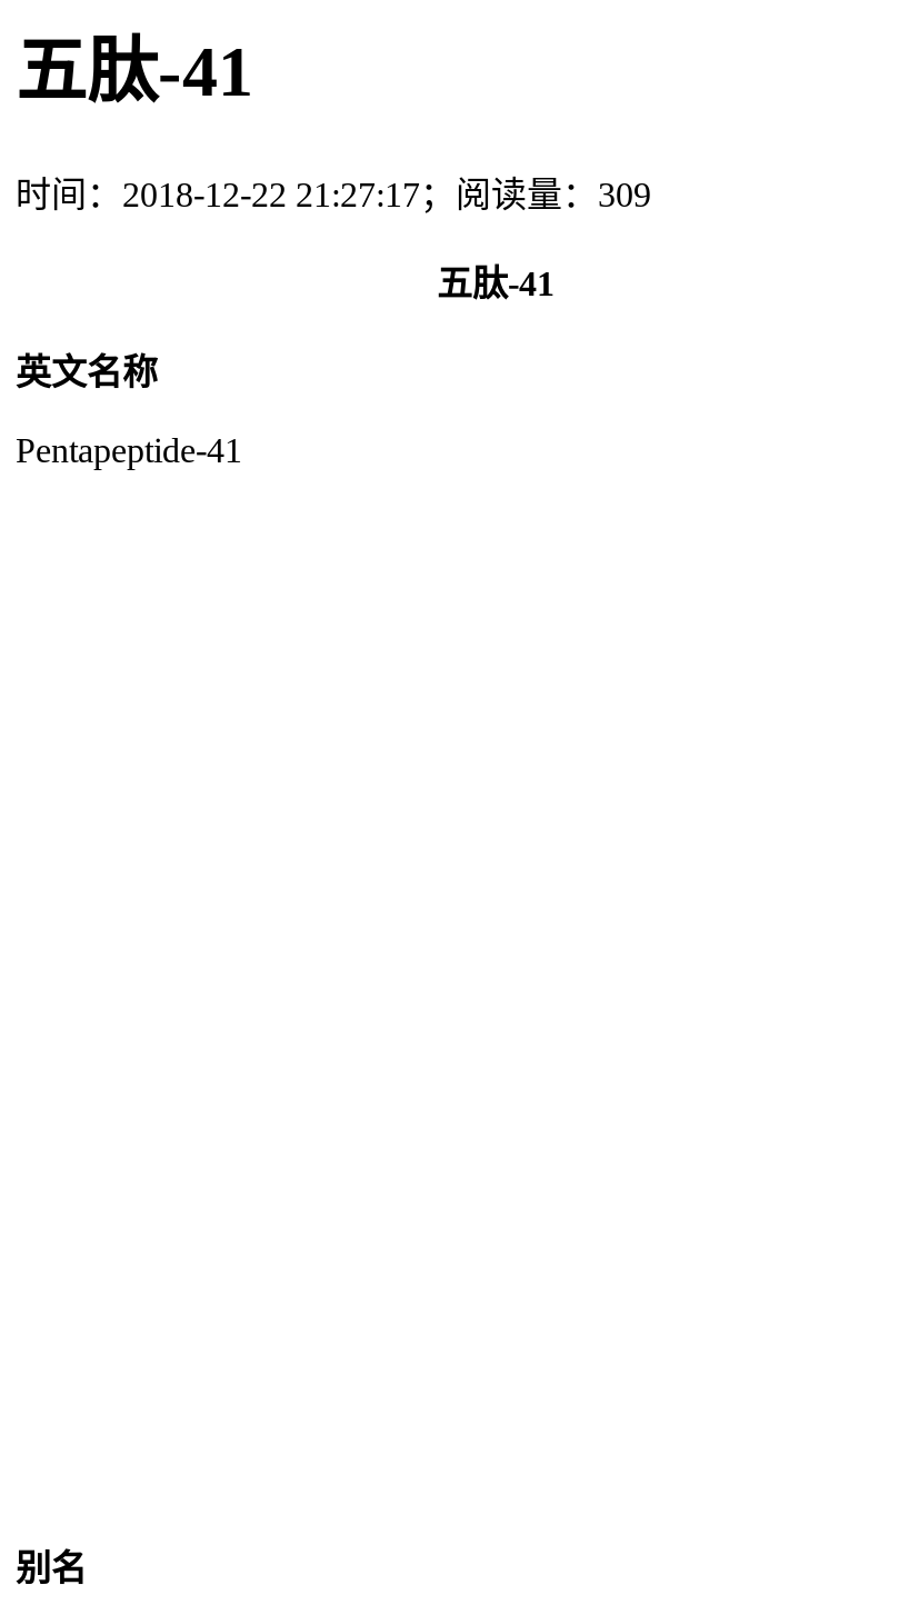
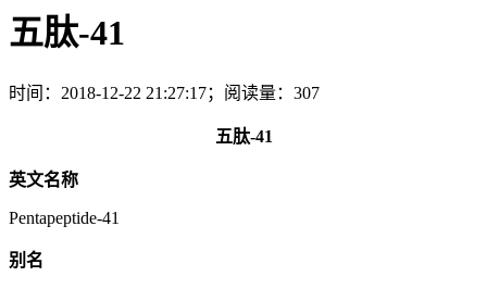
[16,175,651,213] 时间：2018-12-22 21:27:17；阅读量：309 -> [9,83,320,102] 时间：2018-12-22 21:27:17；阅读量：307

